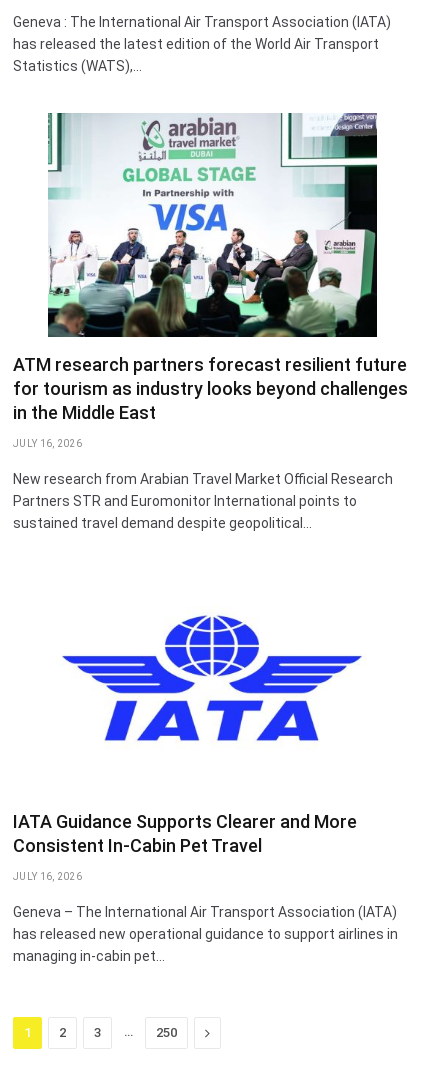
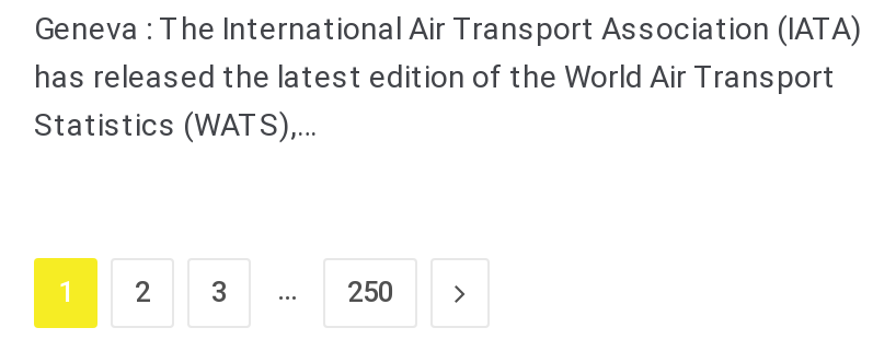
[13,112,408,531] [image] | ATM research partners forecast resilient future | for tourism as industry looks beyond challenges | in the Middle East | JULY 16, 2026 | New research from Arabian Travel Market Official Research | Partners STR and Euromonitor International points to | sustained travel demand despite geopolitical… -> none
[62,615,362,742] [image] -> none
[13,811,398,964] IATA Guidance Supports Clearer and More | Consistent In-Cabin Pet Travel | JULY 16, 2026 | Geneva – The International Air Transport Association (IATA) | has released new operational guidance to support airlines in | managing in-cabin pet… -> none

